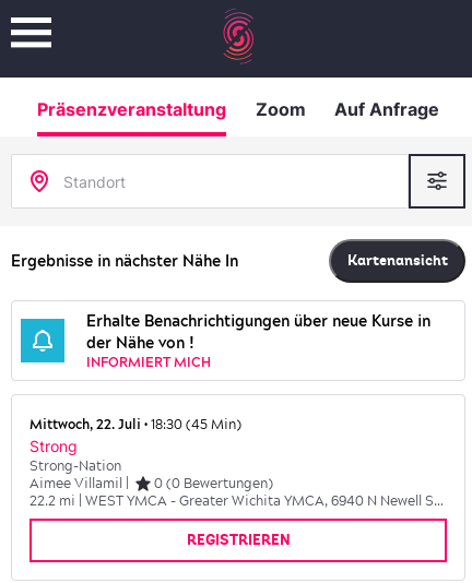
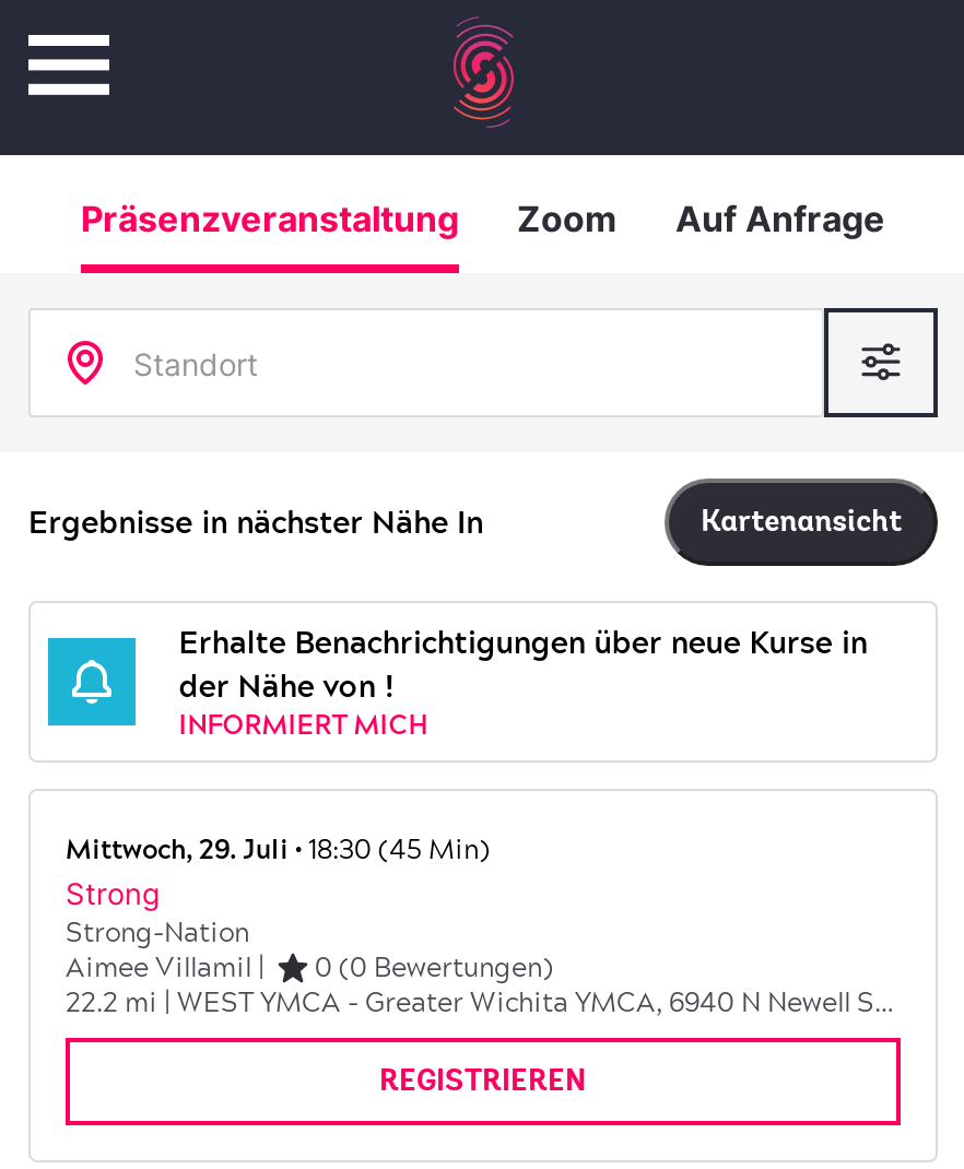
[29,413,241,434] Mittwoch, 22. Juli • 18:30 (45 Min) -> [66,827,490,869] Mittwoch, 29. Juli • 18:30 (45 Min)

